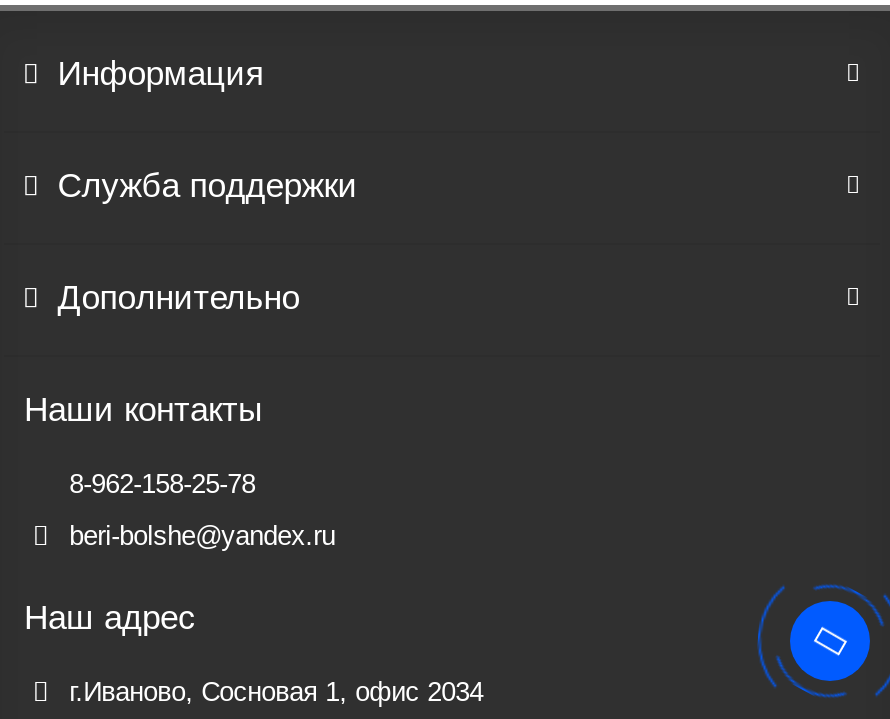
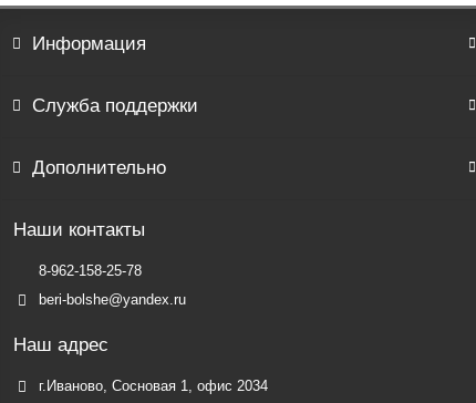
[756,583,884,699] [image] -> none

